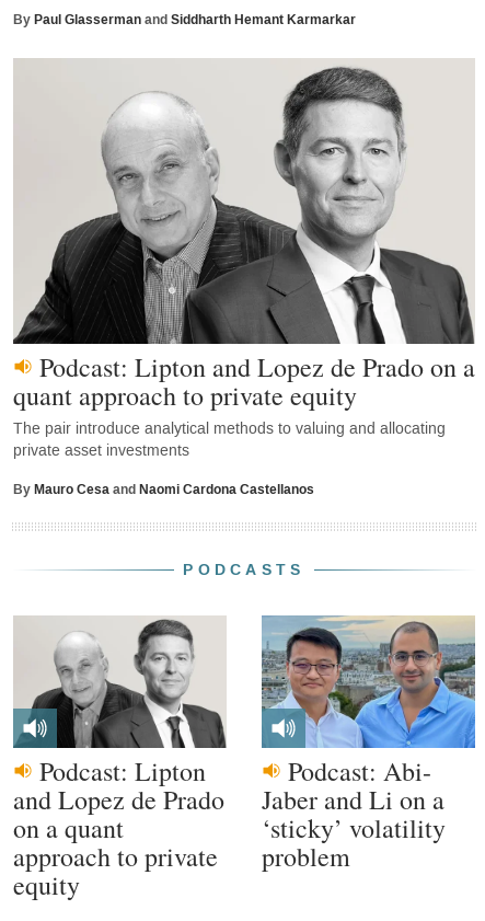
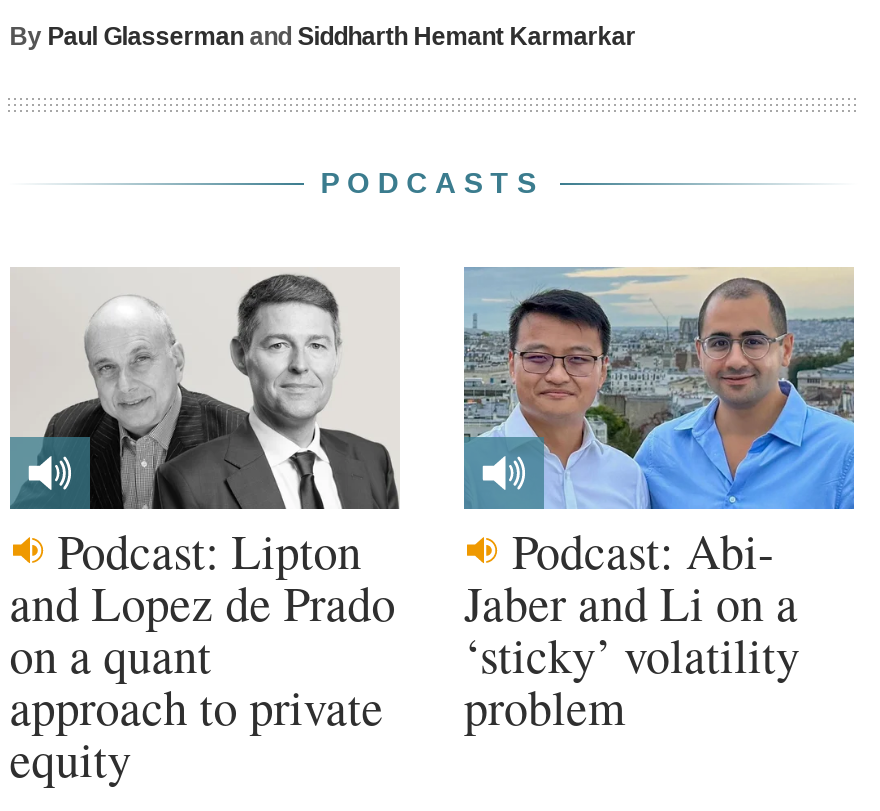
[12,59,475,500] [image] | Podcast: Lipton and Lopez de Prado on a | quant approach to private equity | The pair introduce analytical methods to valuing and allocating | private asset investments | By Mauro Cesaand Naomi Cardona Castellanos -> none

